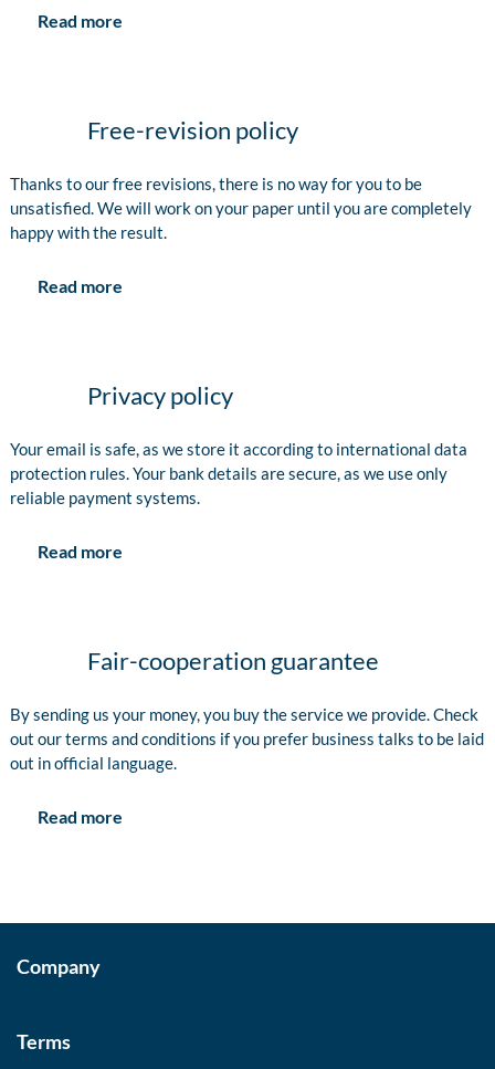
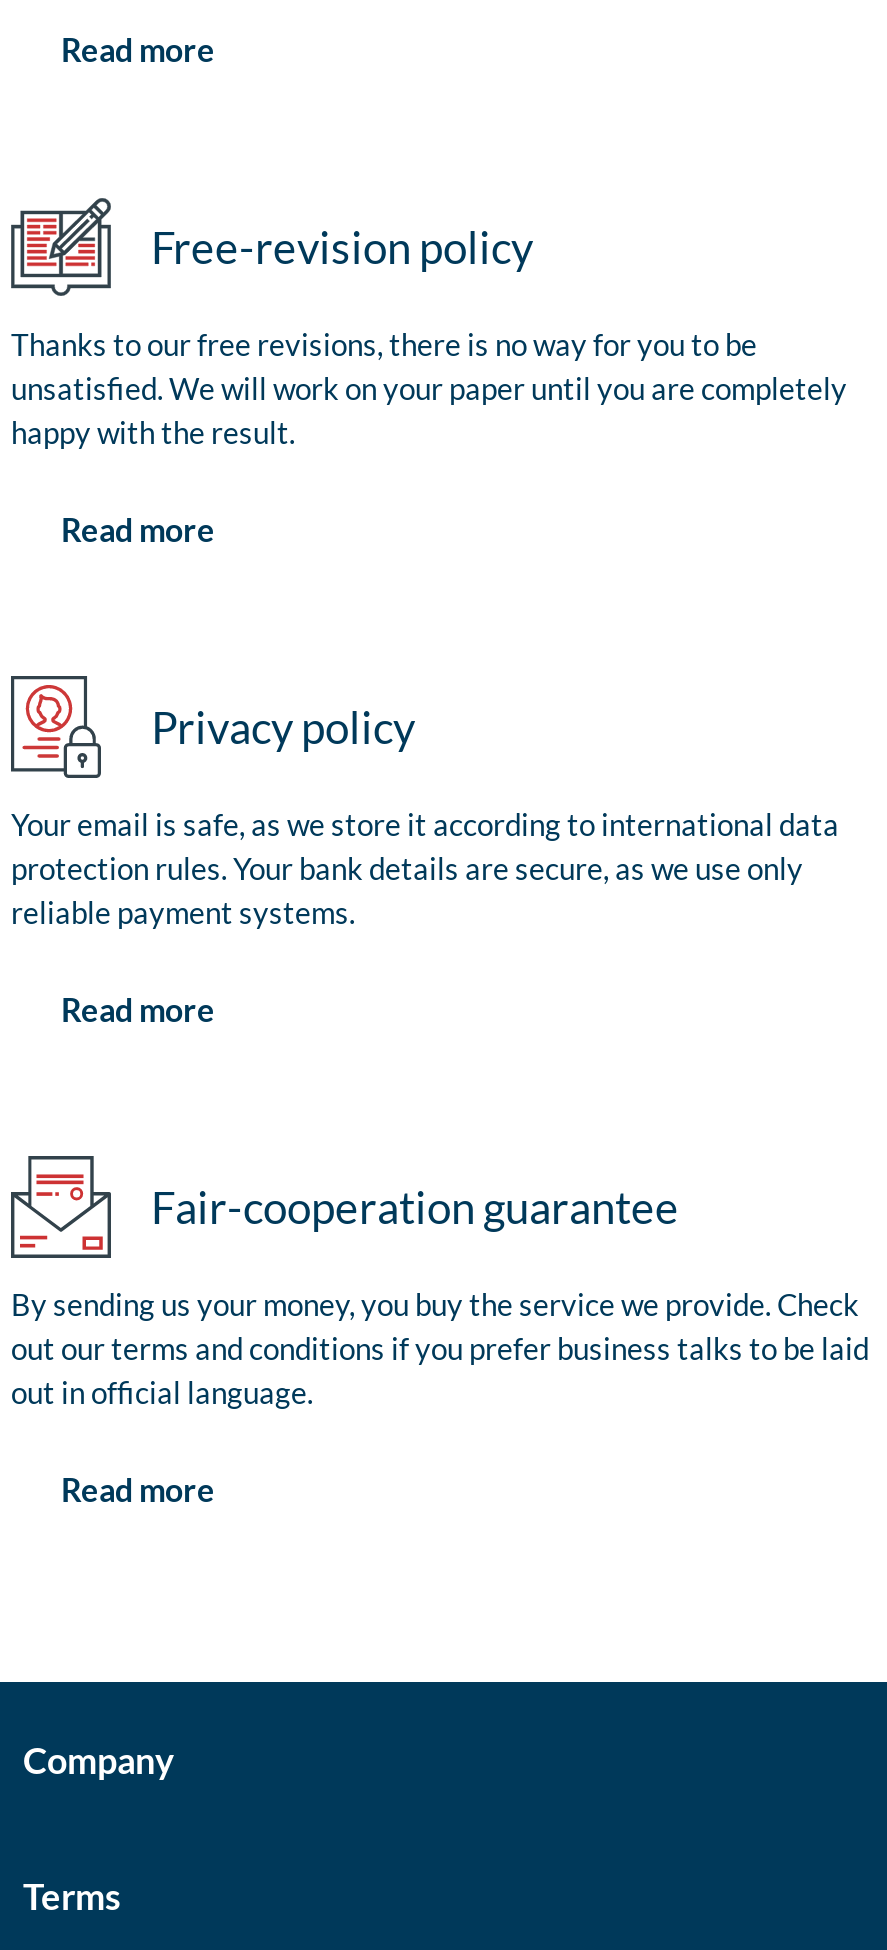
none -> [9,196,113,298] [image]
none -> [9,674,103,780] [image]
none -> [9,1154,113,1260] [image]

